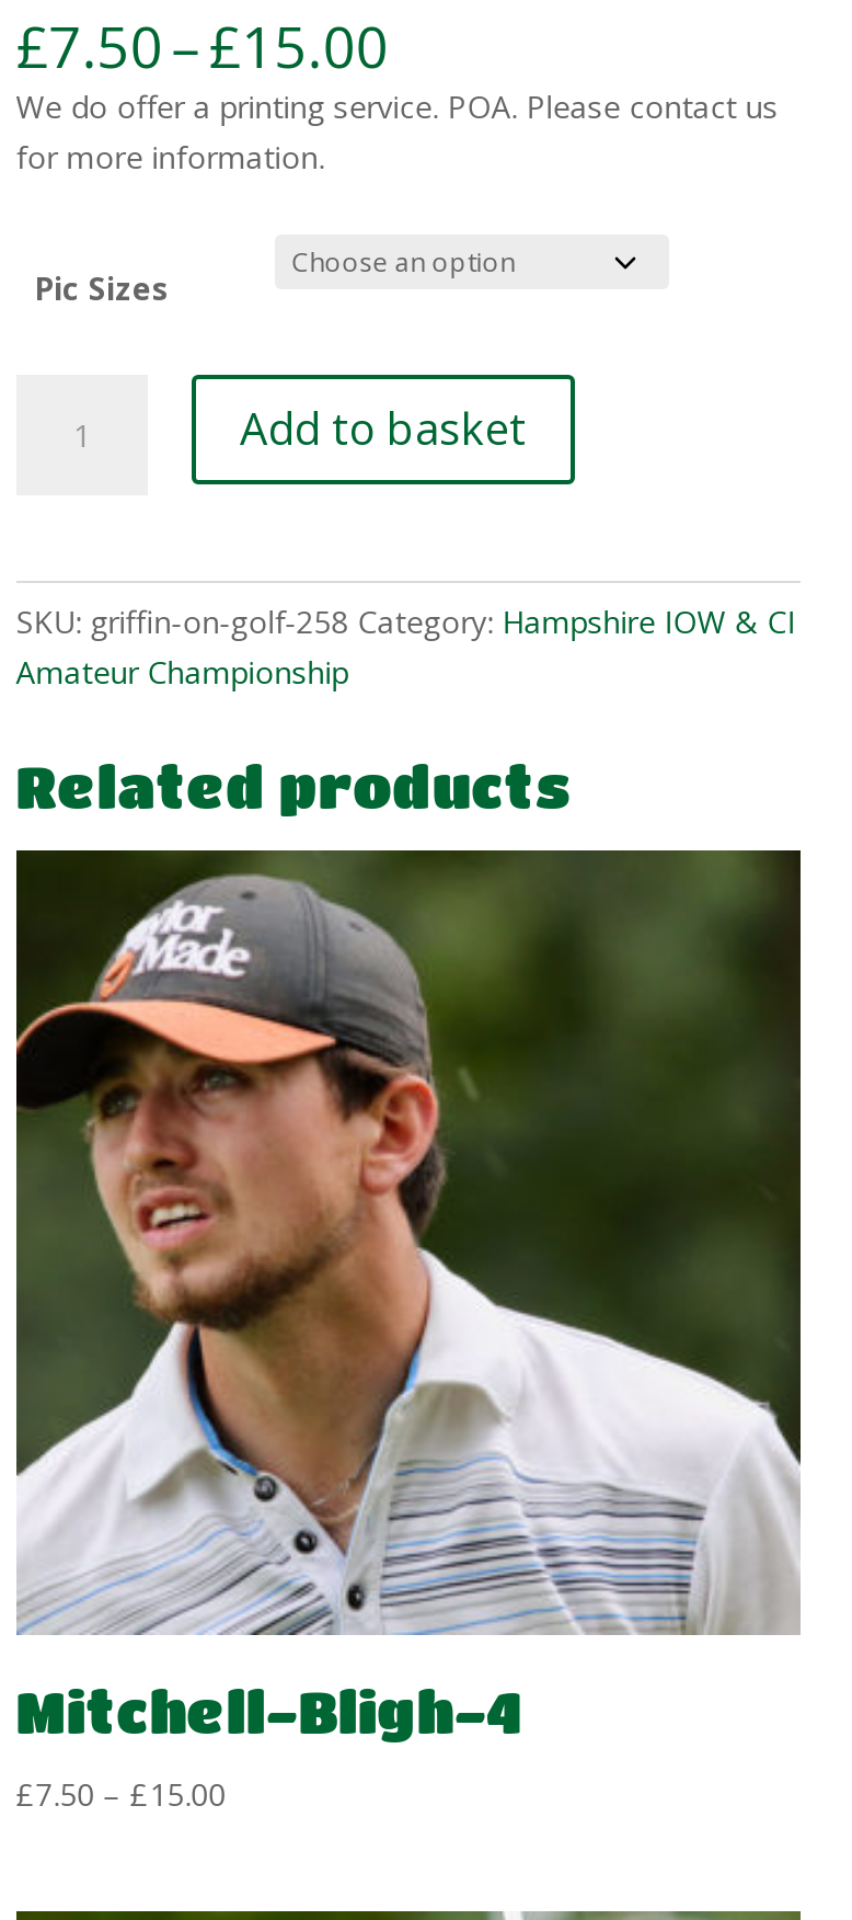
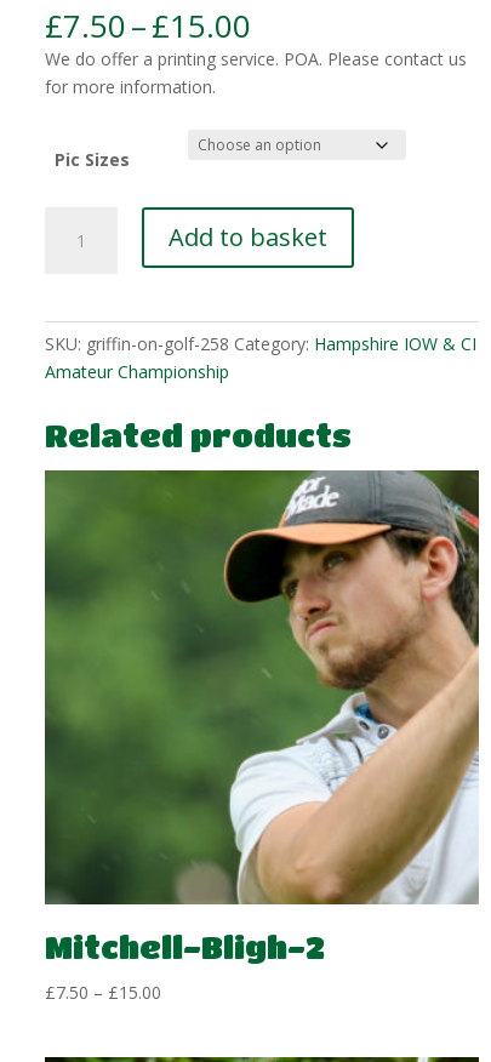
[14,850,803,1746] [image] | Mitchell-Bligh-4 -> [44,470,480,965] [image] | Mitchell-Bligh-2

